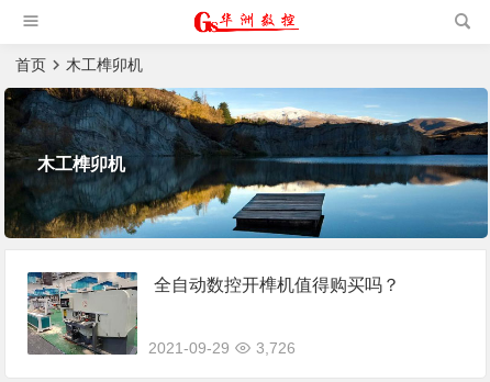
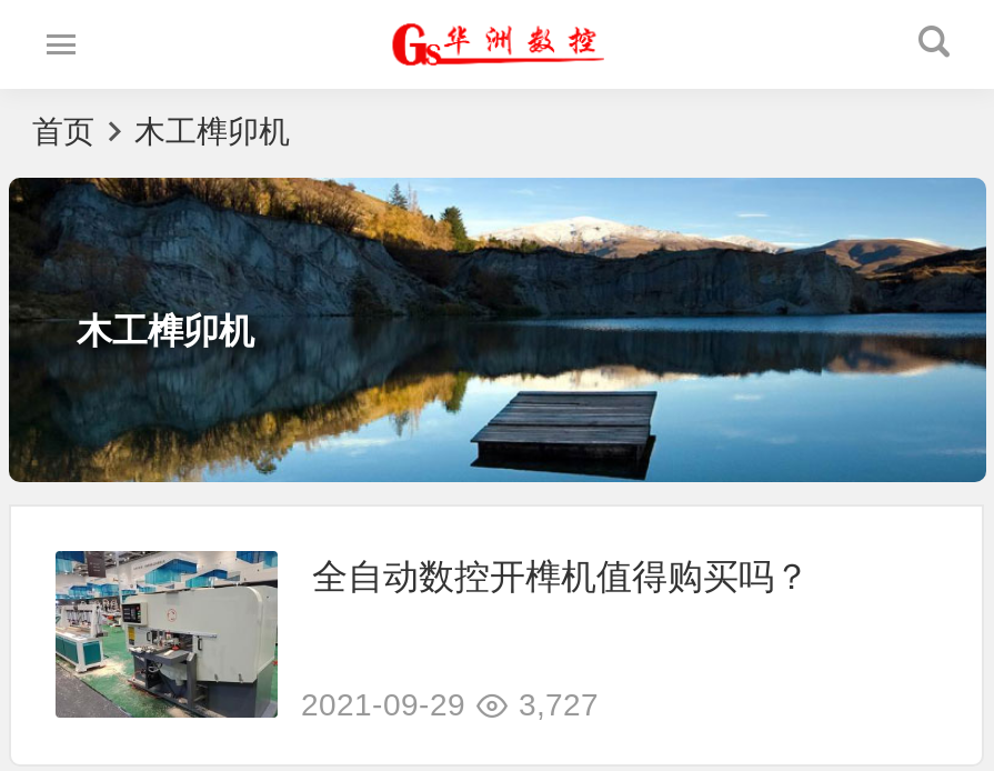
[149,339,296,357] 2021-09-29 3,726 -> [301,687,599,723] 2021-09-29 3,727

